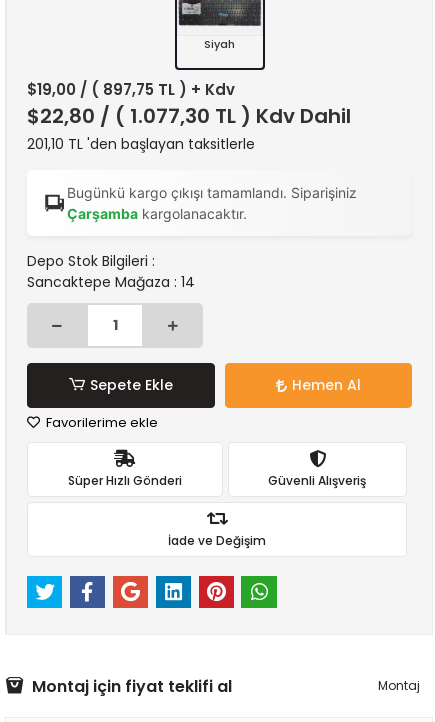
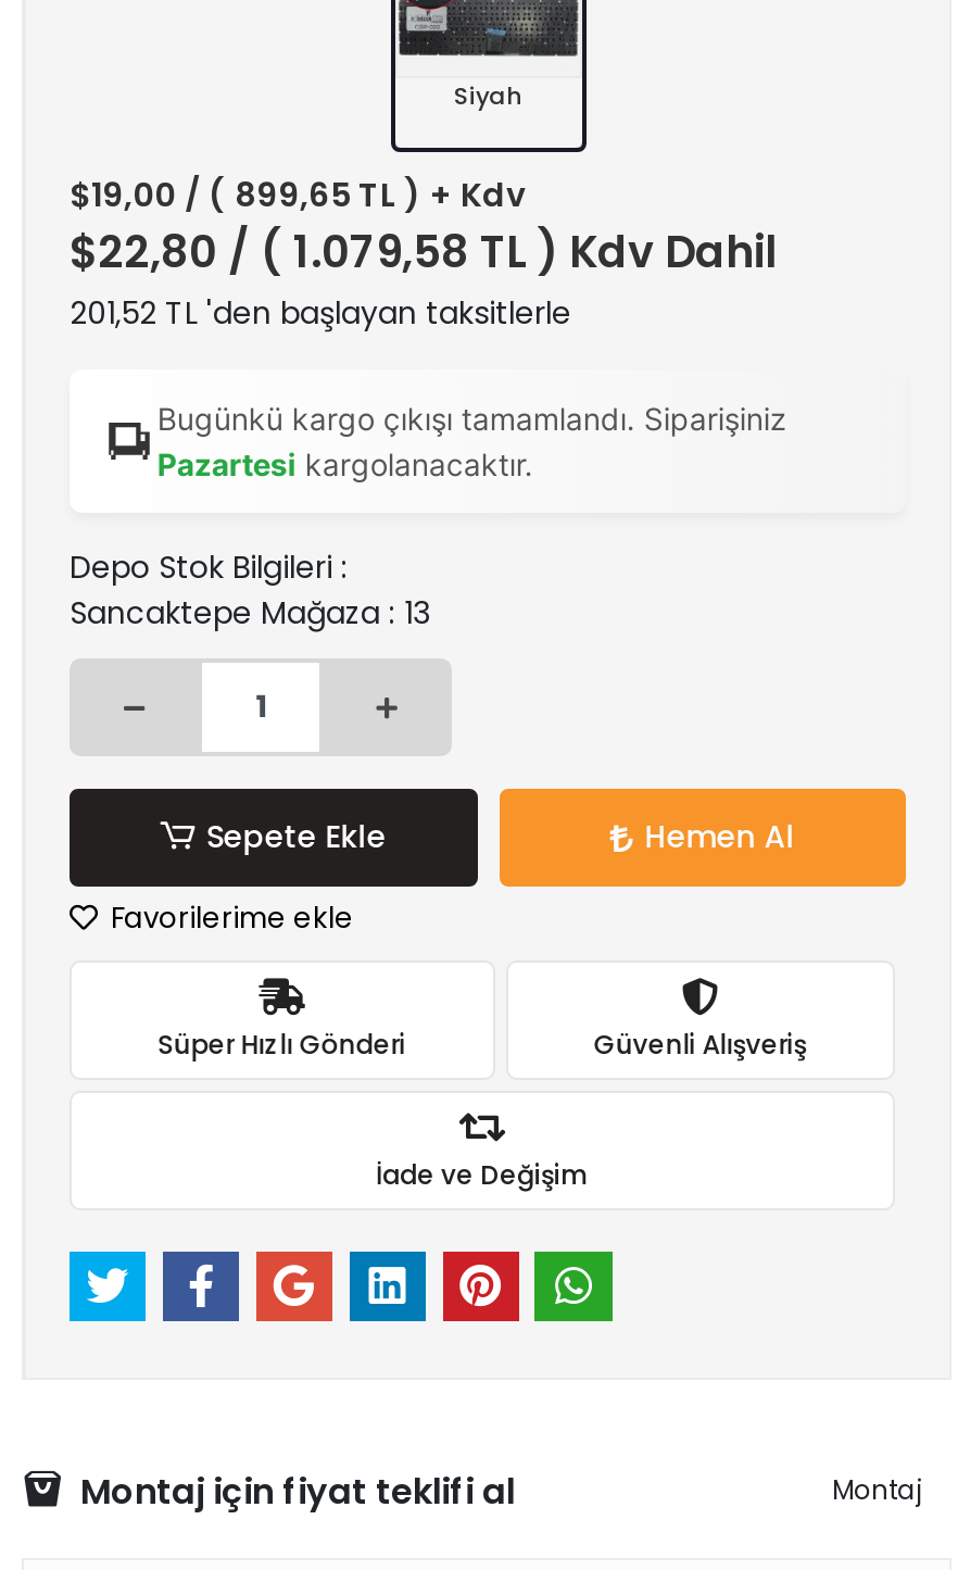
[27,79,235,100] $19,00 / ( 897,75 TL ) + Kdv -> [70,172,526,217] $19,00 / ( 899,65 TL ) + Kdv
[27,102,351,130] $22,80 / ( 1.077,30 TL ) Kdv Dahil -> [70,222,776,282] $22,80 / ( 1.079,58 TL ) Kdv Dahil
[27,134,255,154] 201,10 TL 'den başlayan taksitlerle -> [70,291,571,335] 201,52 TL 'den başlayan taksitlerle
[67,205,247,222] Çarşamba kargolanacaktır. -> [157,445,533,482] Pazartesi kargolanacaktır.
[27,272,195,292] Sancaktepe Mağaza : 14 -> [70,591,430,635] Sancaktepe Mağaza : 13

